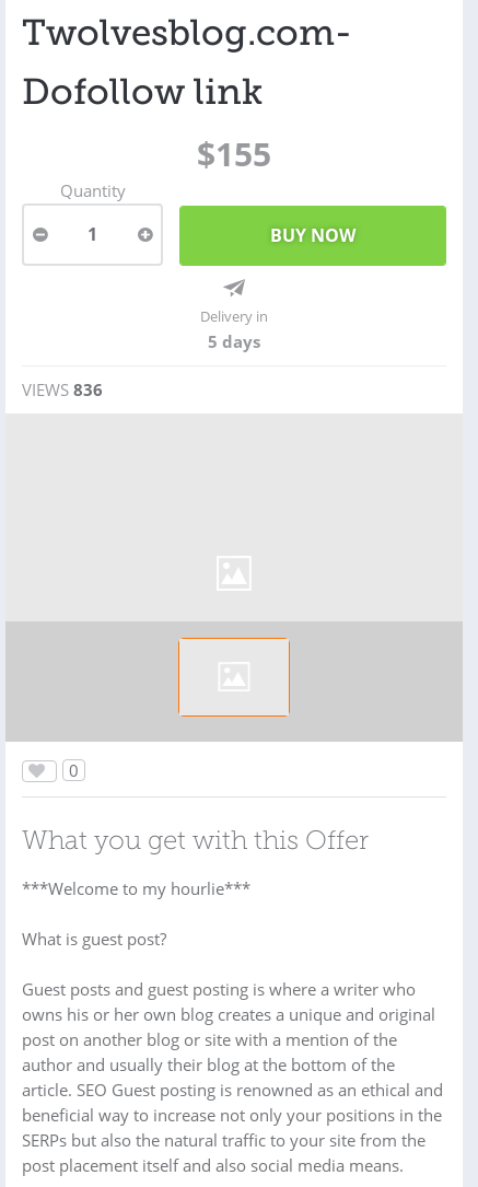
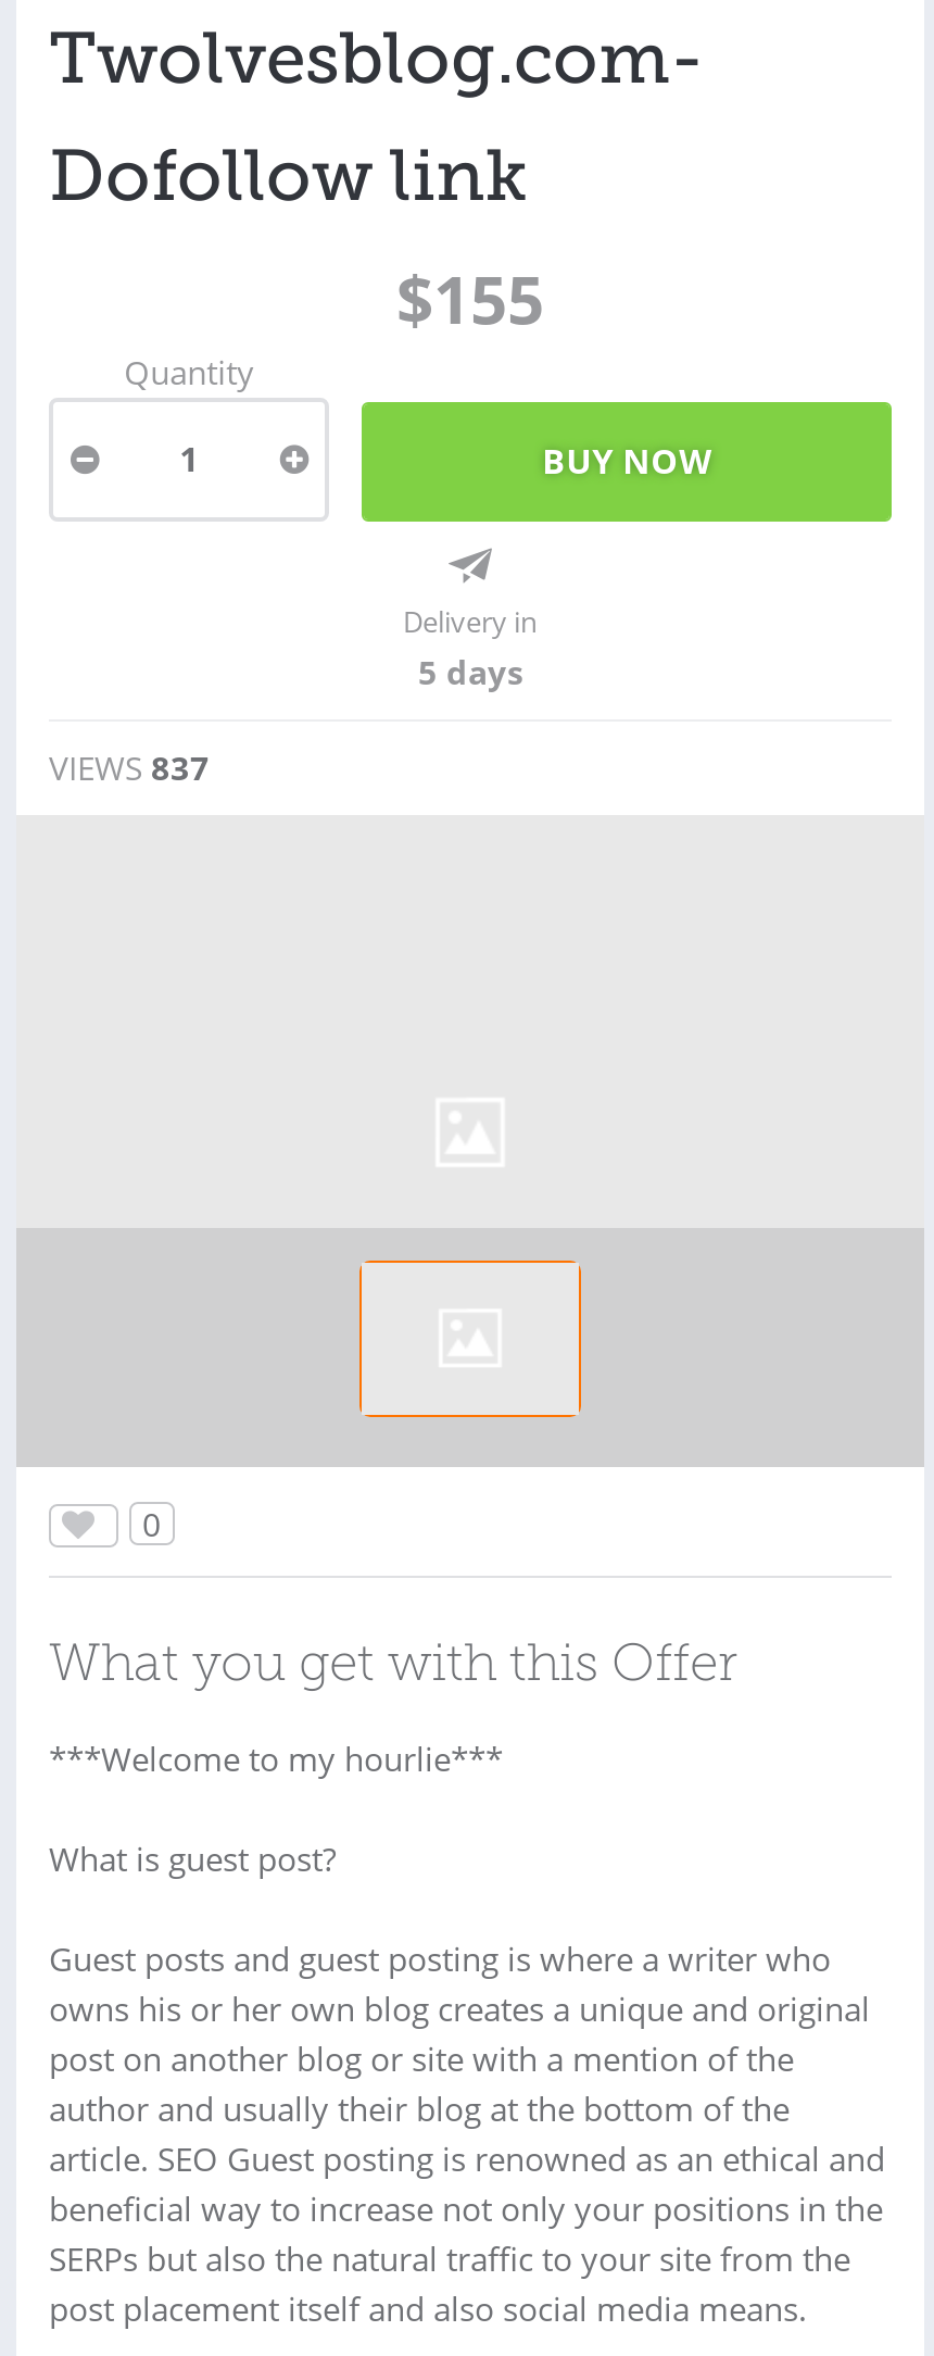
[22,379,103,400] VIEWS 836 -> [49,745,210,789] VIEWS 837

